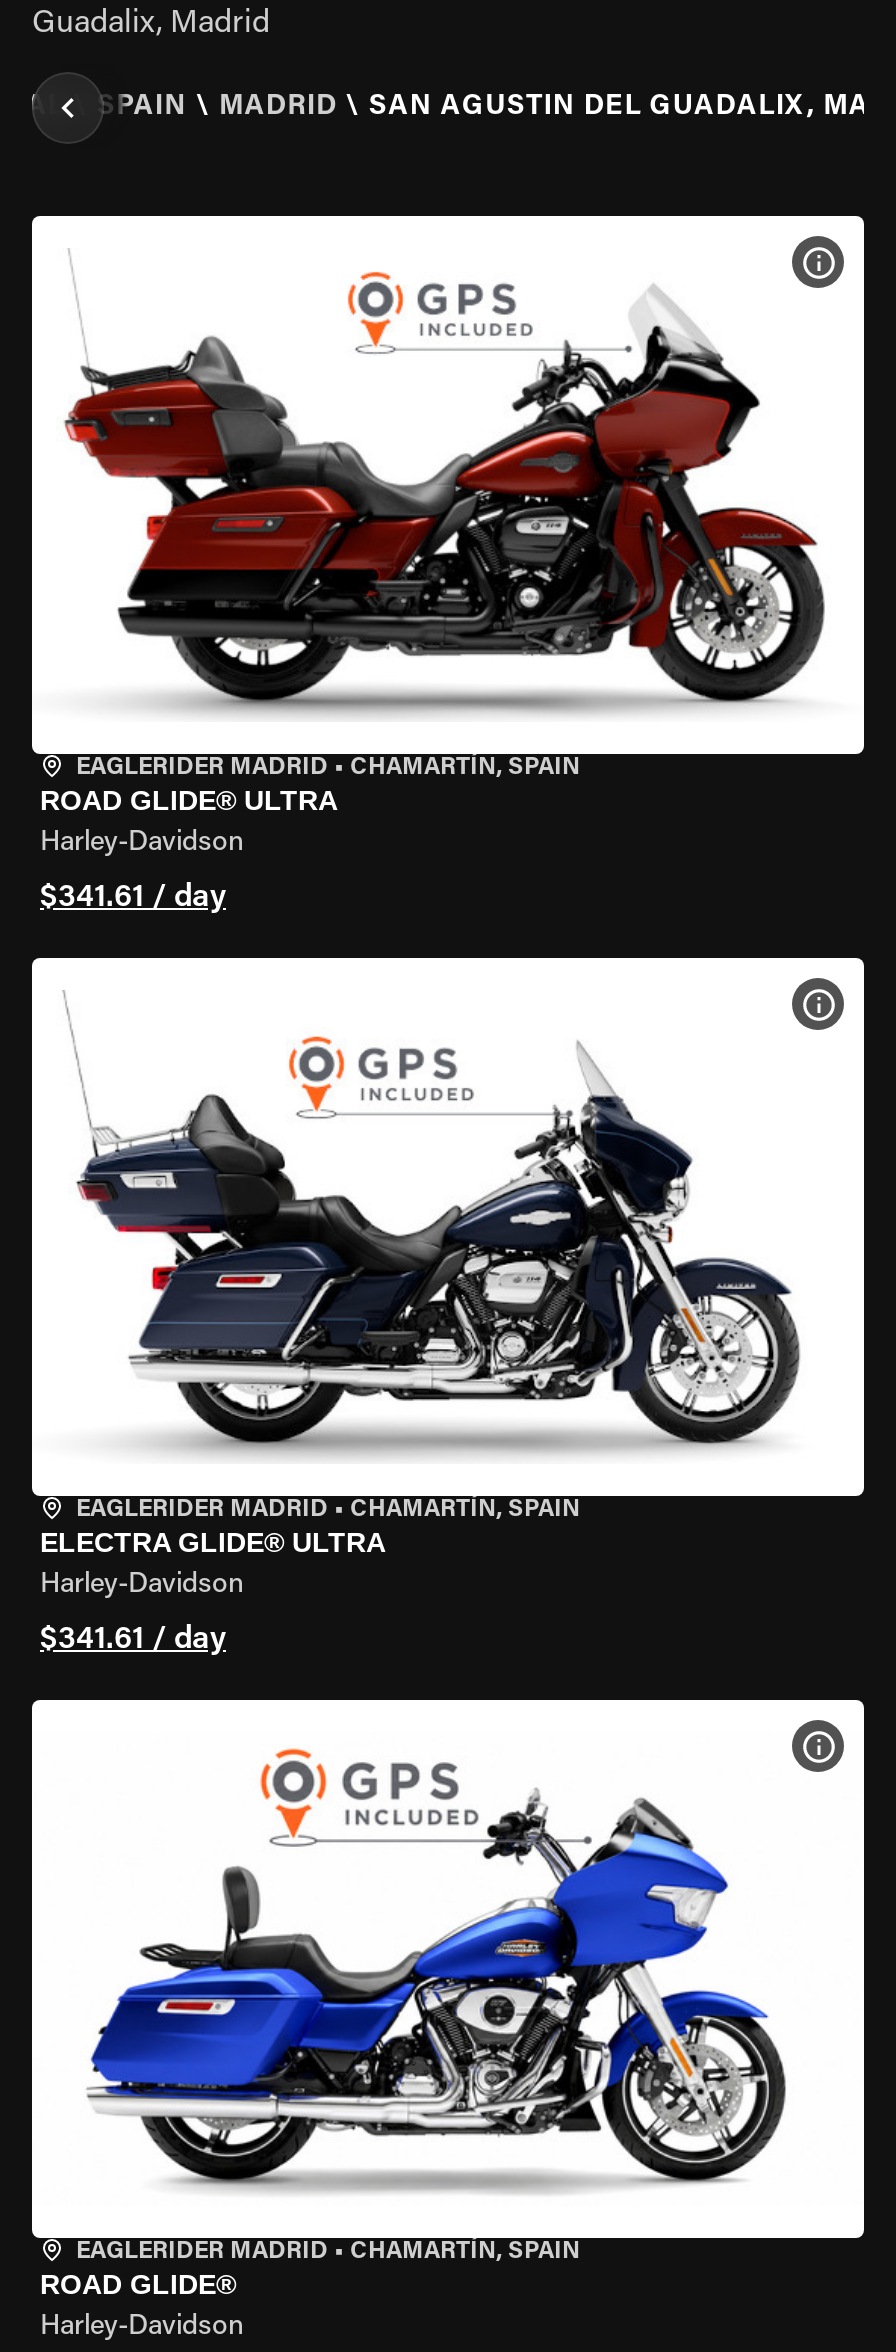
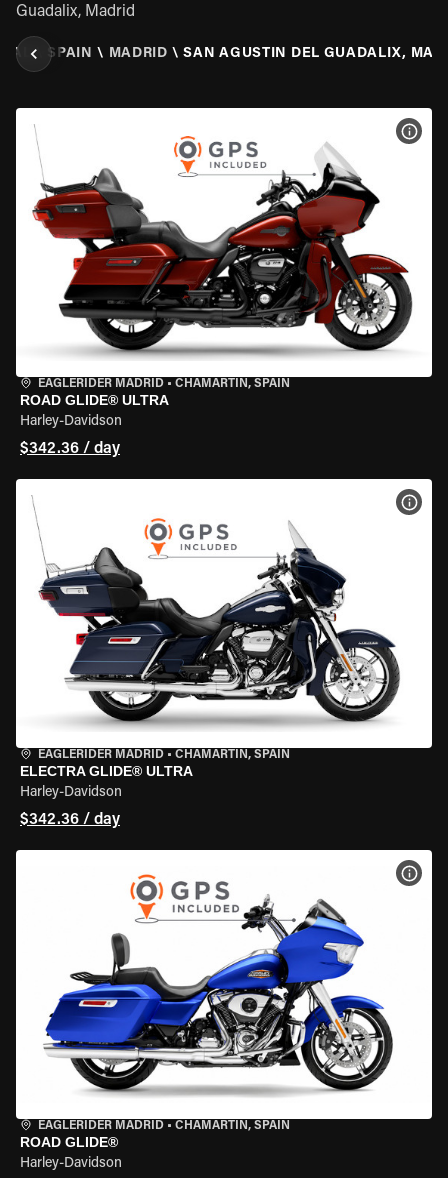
[40,882,226,914] $341.61 / day -> [20,441,120,457] $342.36 / day
[40,1624,226,1656] $341.61 / day -> [20,812,120,828] $342.36 / day

